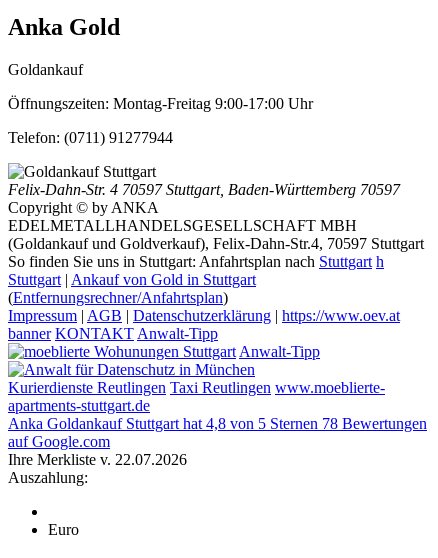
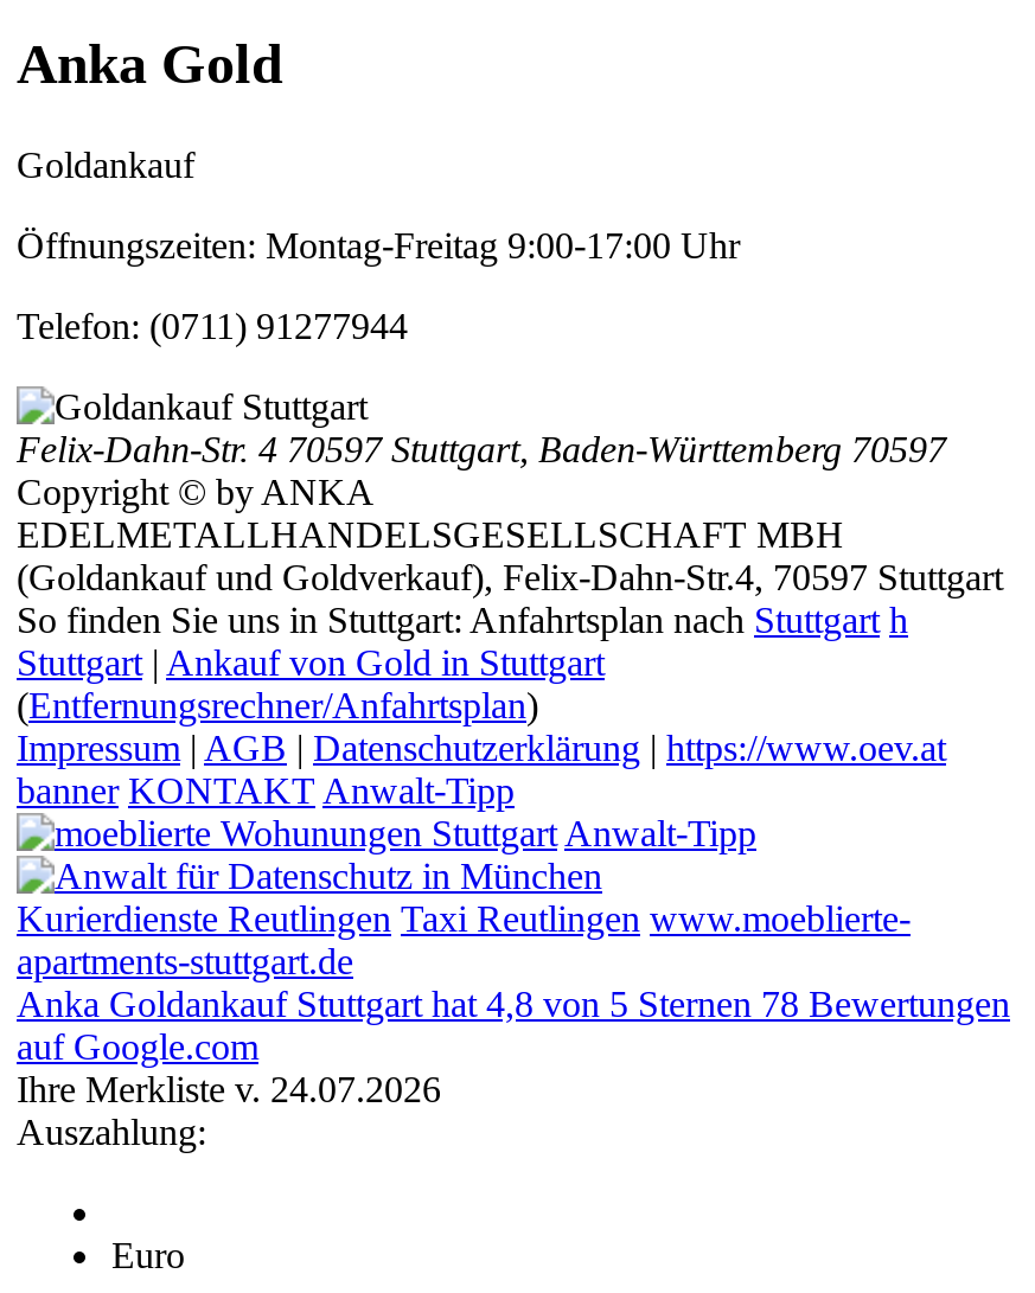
[8,451,187,468] Ihre Merkliste v. 22.07.2026 -> [17,1068,441,1109] Ihre Merkliste v. 24.07.2026

